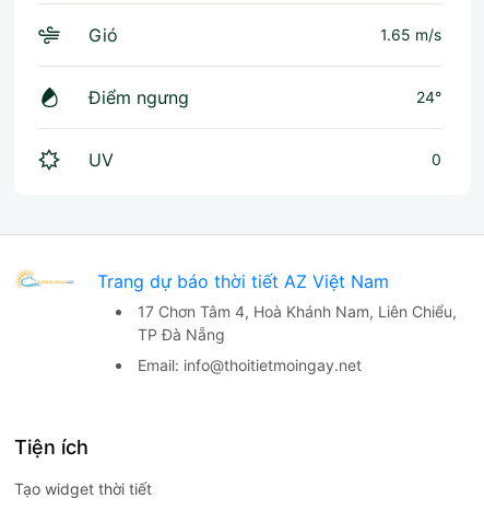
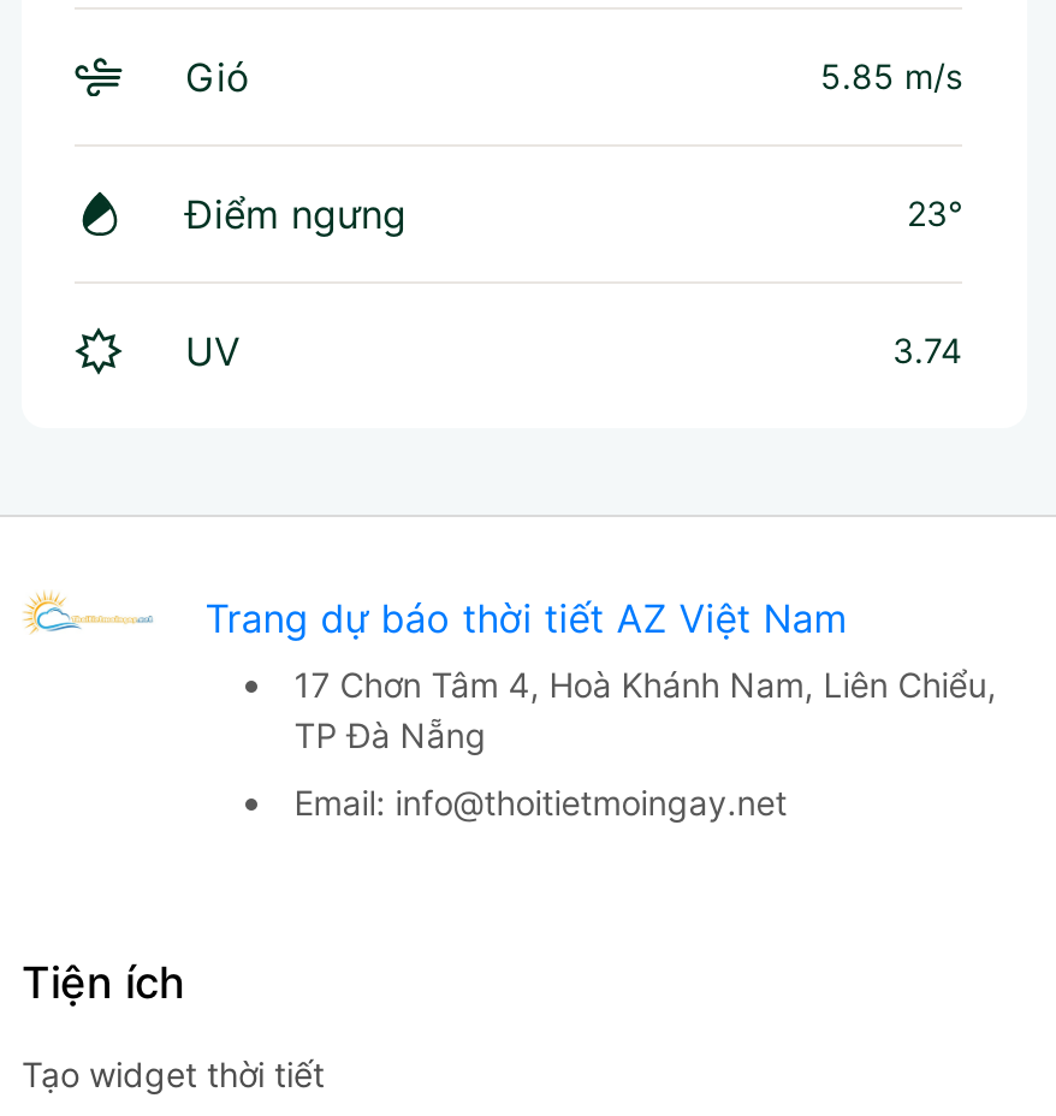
[380,25,441,44] 1.65 m/s -> [820,55,962,96] 5.85 m/s
[416,88,441,106] 24° -> [907,192,962,233] 23°
[432,150,441,169] 0 -> [892,330,962,370] 3.74

